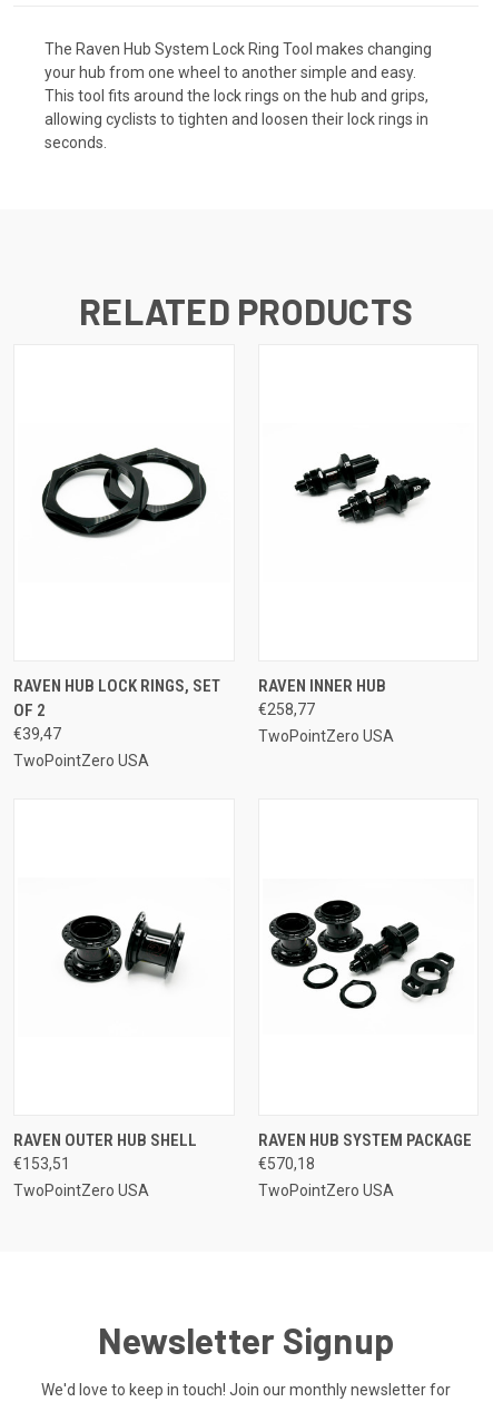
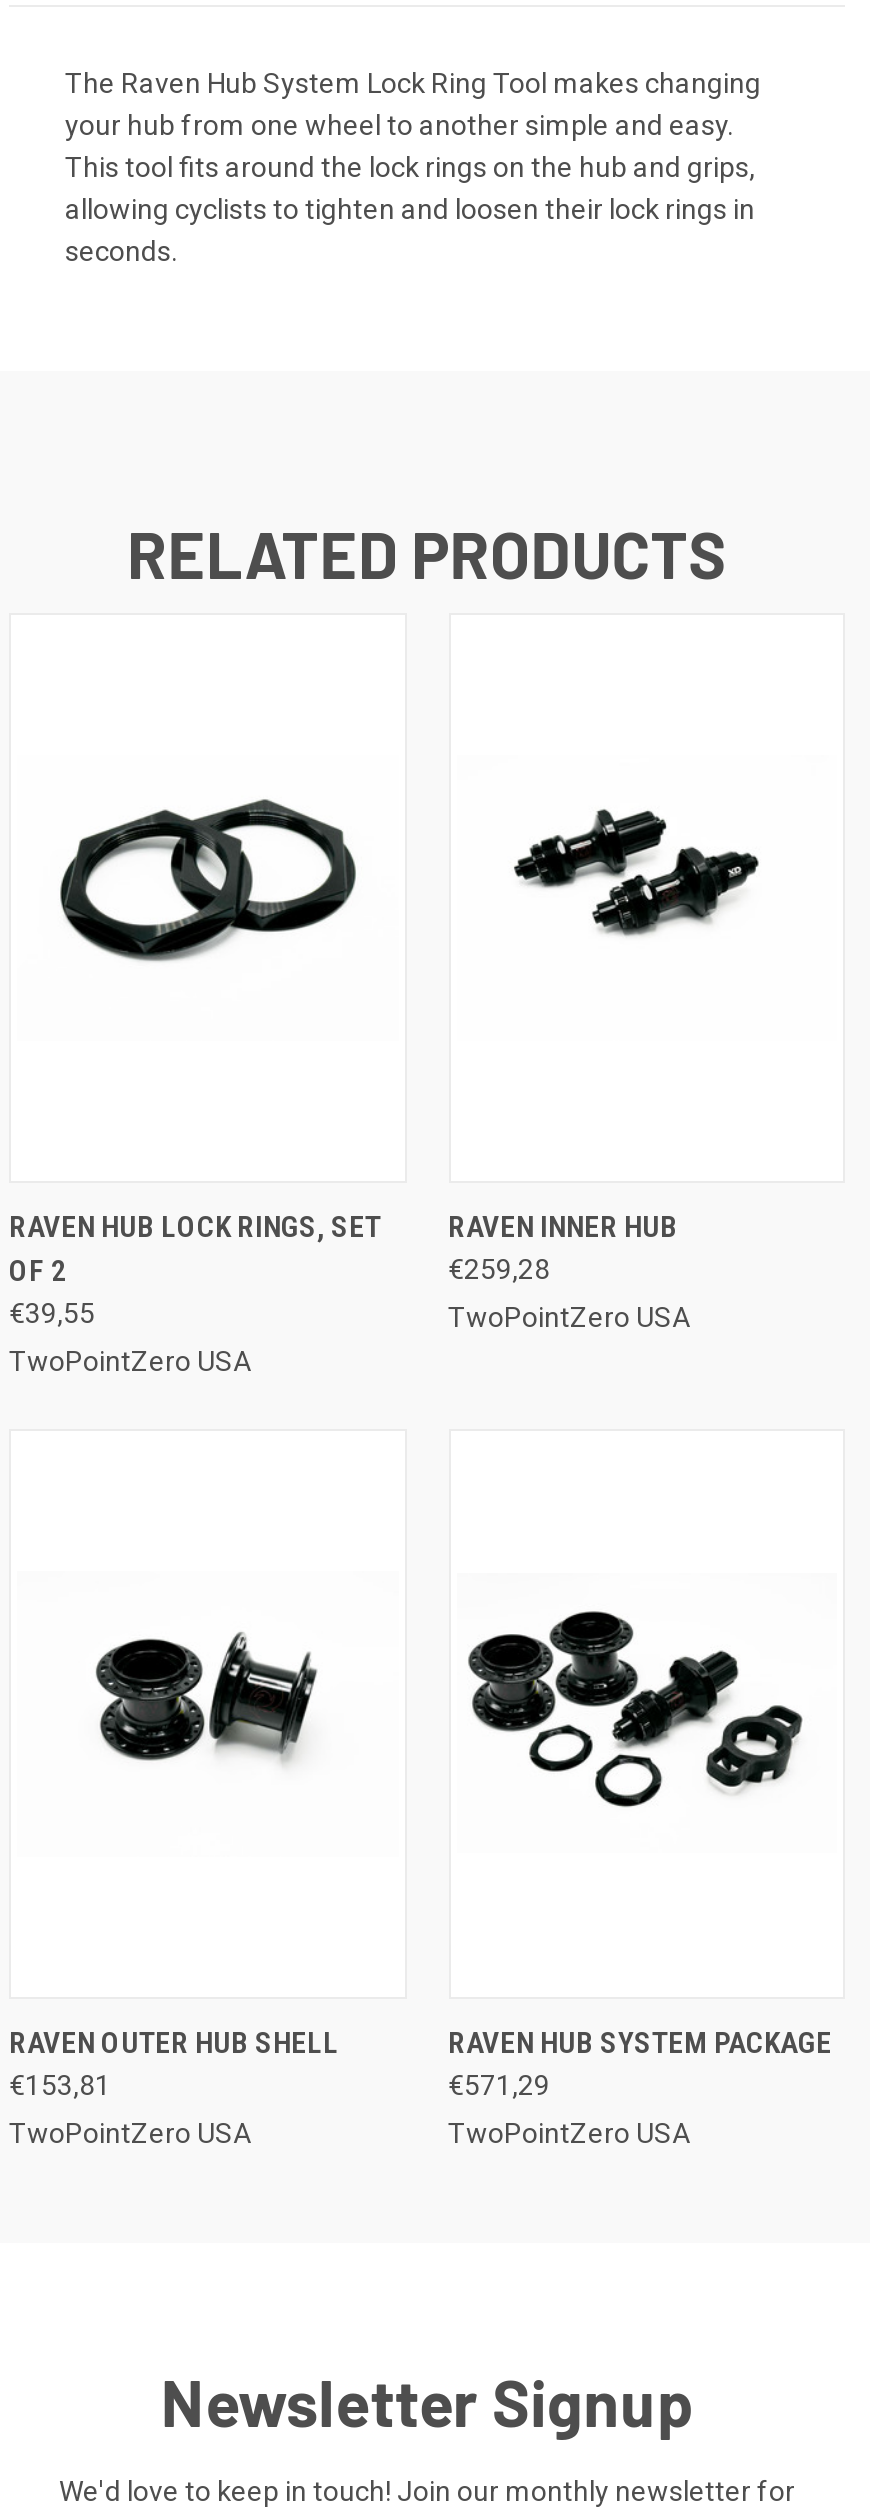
[258,700,314,718] €258,77 -> [448,1252,550,1284] €259,28
[13,725,61,742] €39,47 -> [9,1296,95,1328] €39,55
[13,1154,70,1172] €153,51 -> [9,2068,111,2100] €153,81
[258,1154,314,1172] €570,18 -> [448,2068,550,2100] €571,29

